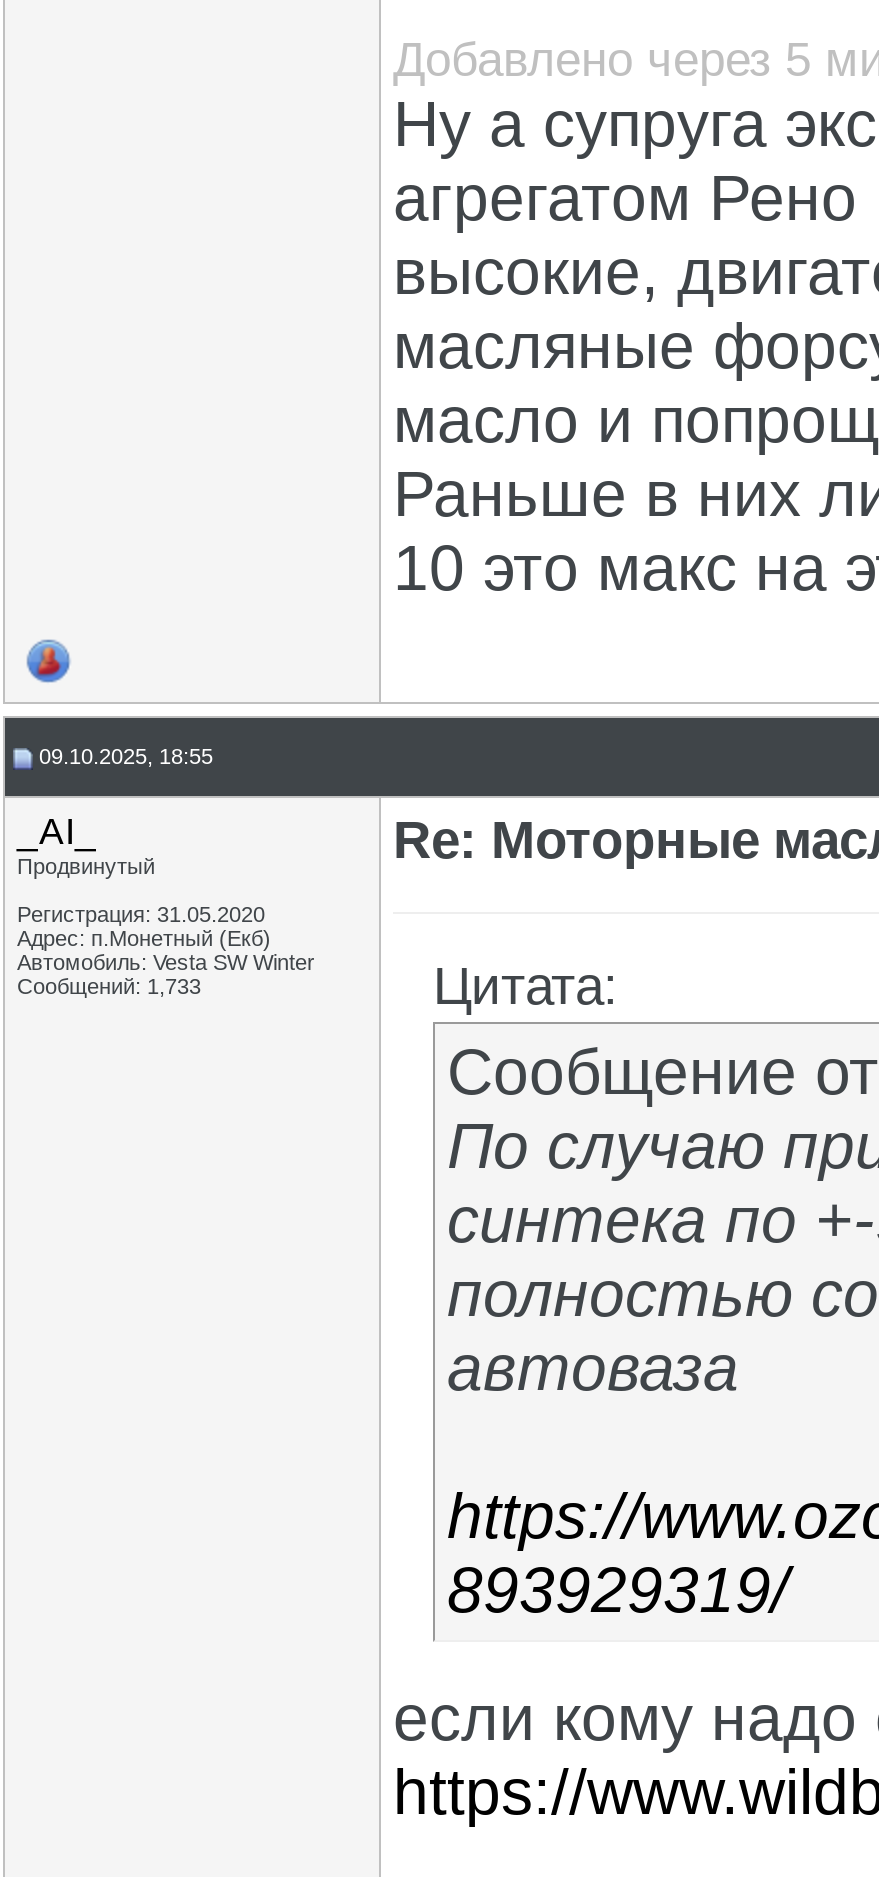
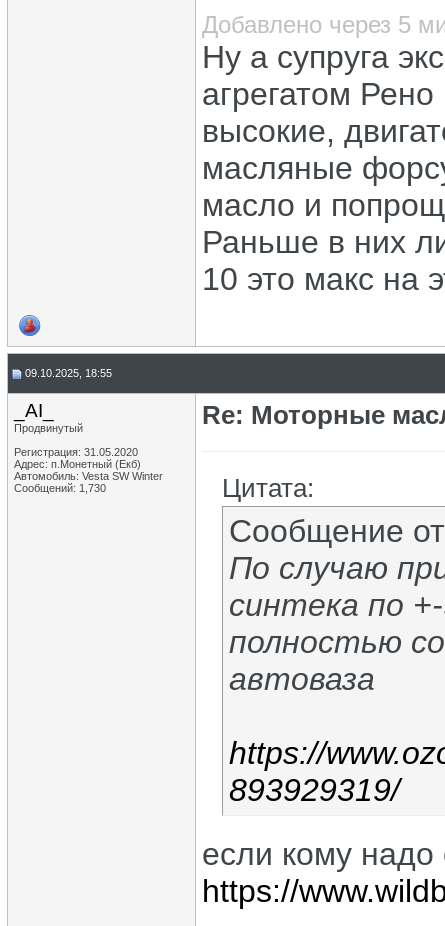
[17,974,201,998] Сообщений: 1,733 -> [14,482,106,494] Сообщений: 1,730

